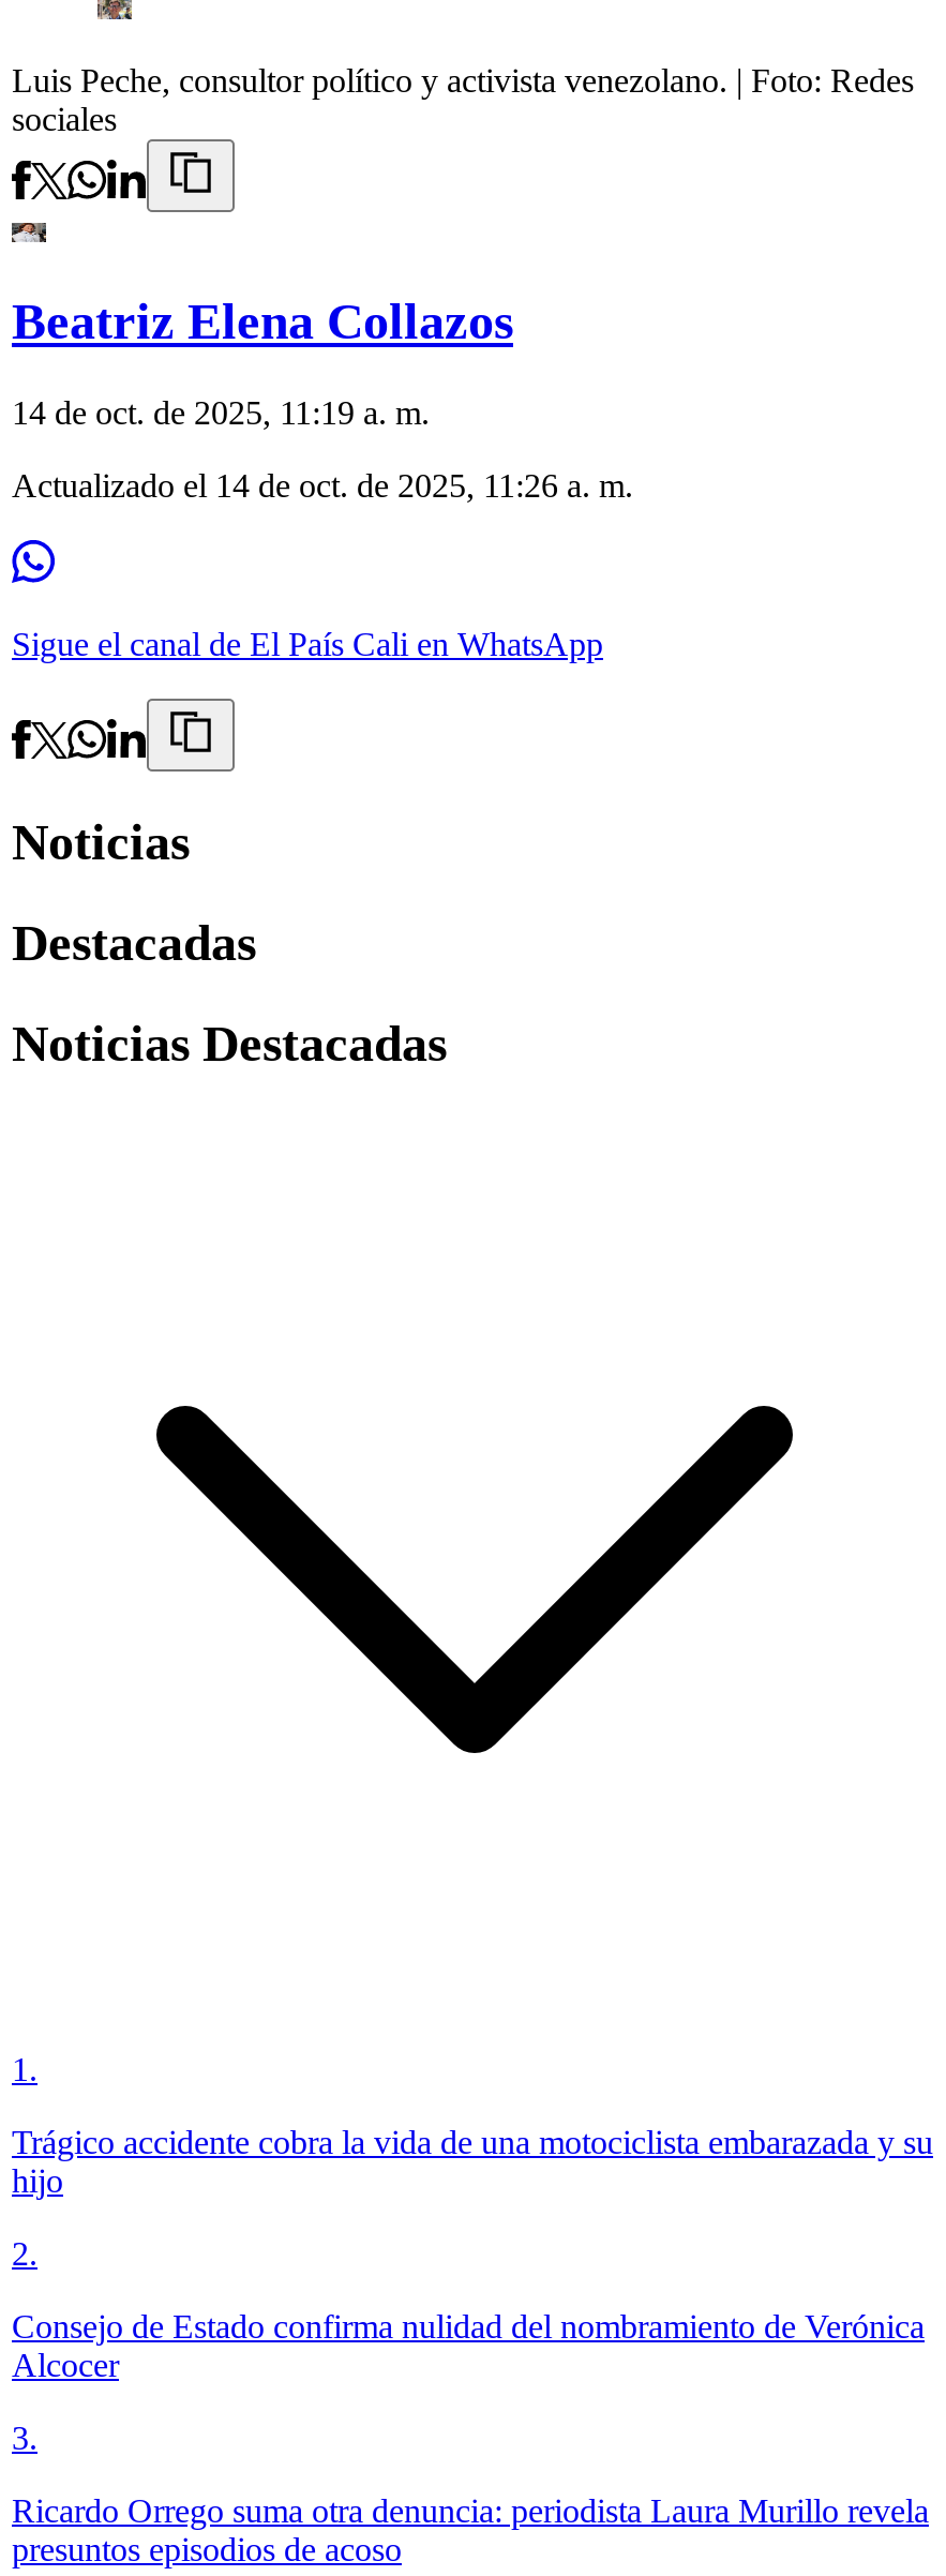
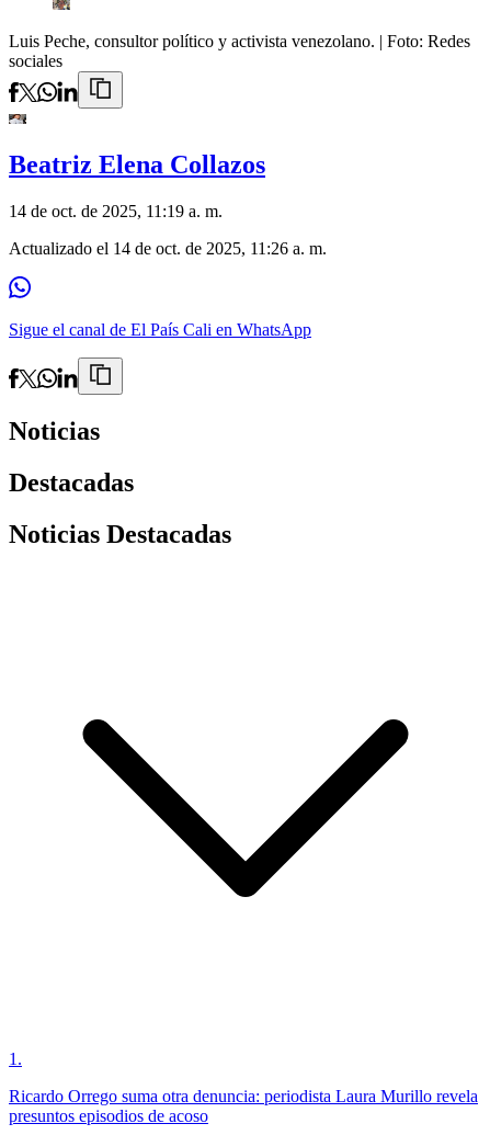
[12,2123,933,2455] Trágico accidente cobra la vida de una motociclista embarazada y su | hijo | 2. | Consejo de Estado confirma nulidad del nombramiento de Verónica | Alcocer | 3. -> none

